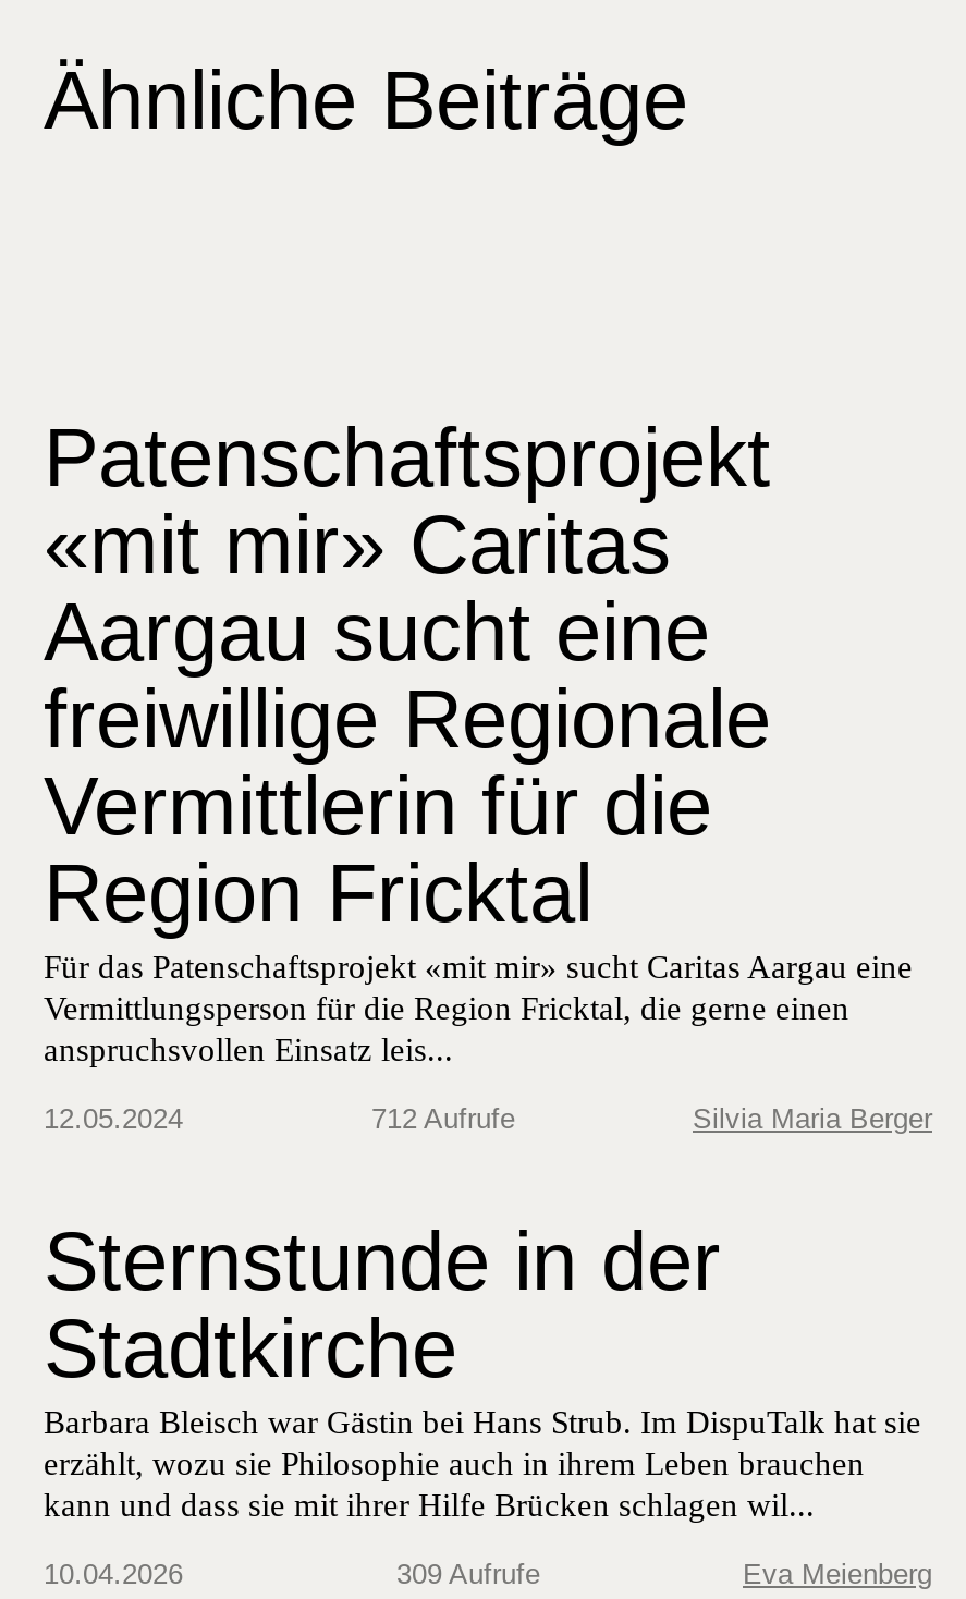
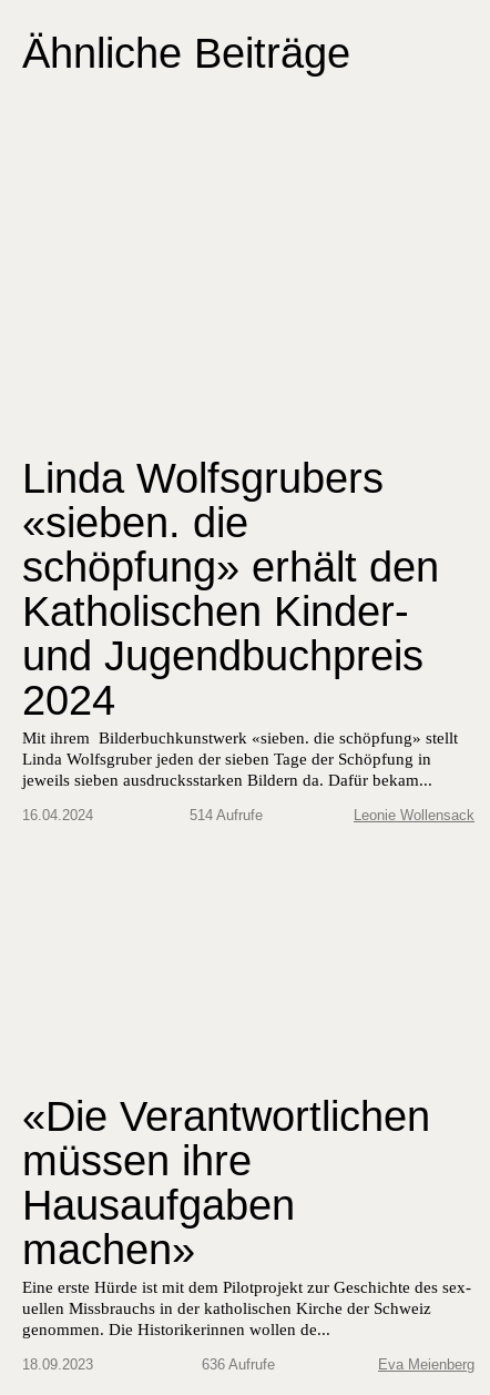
[44,411,913,1066] Patenschaftsprojekt | «mit mir» Caritas | Aargau sucht eine | freiwillige Regionale | Vermittlerin für die | Region Fricktal | Für das Patenschaftsprojekt «mit mir» sucht Caritas Aargau eine | Vermittlungsperson für die Region Fricktal, die gerne einen | anspruchsvollen Einsatz leis... -> [22,455,458,789] Linda Wolfsgrubers | «sieben. die | schöpfung» erhält den | Katholischen Kinder- | und Jugendbuchpreis | 2024 | Mit ihrem Bilderbuchkunstwerk «sieben. die schöpfung» stellt | Linda Wolfsgruber jeden der sieben Tage der Schöpfung in | jeweils sieben ausdrucksstarken Bildern da. Dafür bekam...
[44,1101,932,1134] 12.05.2024 | 712 Aufrufe | Silvia Maria Berger -> [22,807,474,823] 16.04.2024 | 514 Aufrufe | Leonie Wollensack
[44,1214,921,1522] Sternstunde in der | Stadtkirche | Barbara Bleisch war Gästin bei Hans Strub. Im DispuTalk hat sie | erzählt, wozu sie Philosophie auch in ihrem Leben brauchen | kann und dass sie mit ihrer Hilfe Brücken schlagen wil... -> [22,1093,471,1339] «Die Verantwortlichen | müssen ihre | Hausaufgaben | machen» | Eine erste Hürde ist mit dem Pilotprojekt zur Geschichte des sex | uellen Missbrauchs in der katholischen Kirche der Schweiz | genommen. Die Historikerinnen wollen de...
[44,1557,540,1589] 10.04.2026 | 309 Aufrufe -> [22,1356,275,1373] 18.09.2023 | 636 Aufrufe

